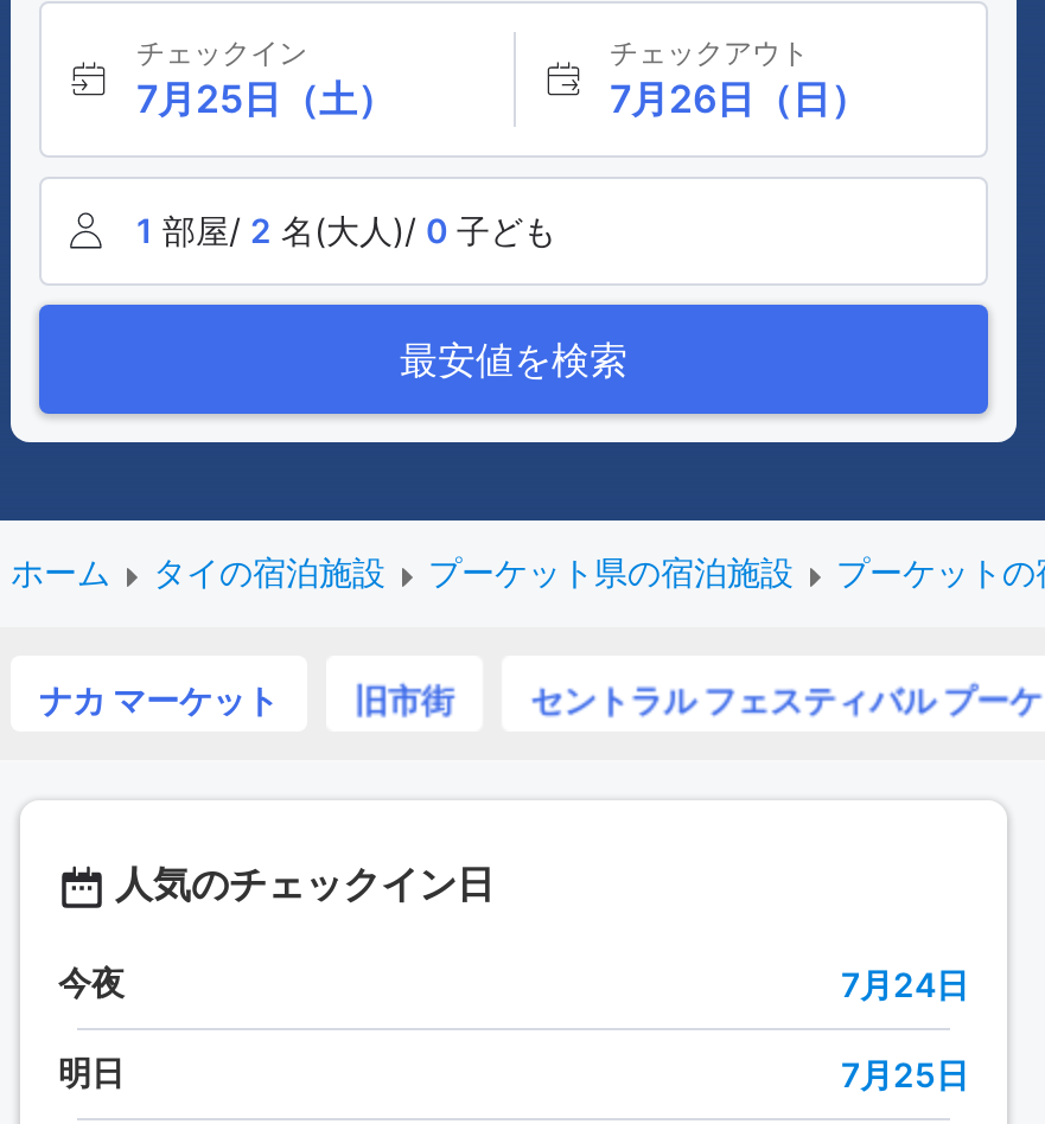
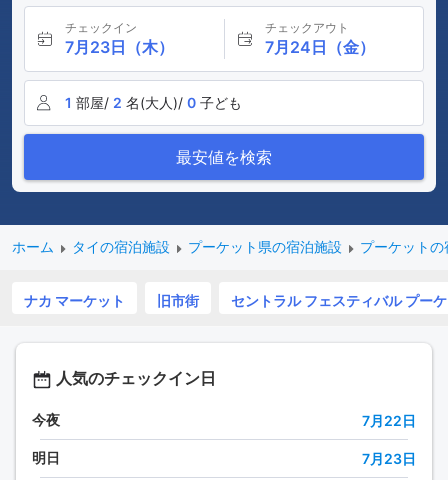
[136,75,395,122] 7月25日（土） -> [65,37,174,57] 7月23日（木）
[610,75,868,122] 7月26日（日） -> [264,37,374,57] 7月24日（金）
[841,963,969,1003] 7月24日 -> [362,412,416,429] 7月22日
[841,1053,969,1093] 7月25日 -> [362,450,416,467] 7月23日

